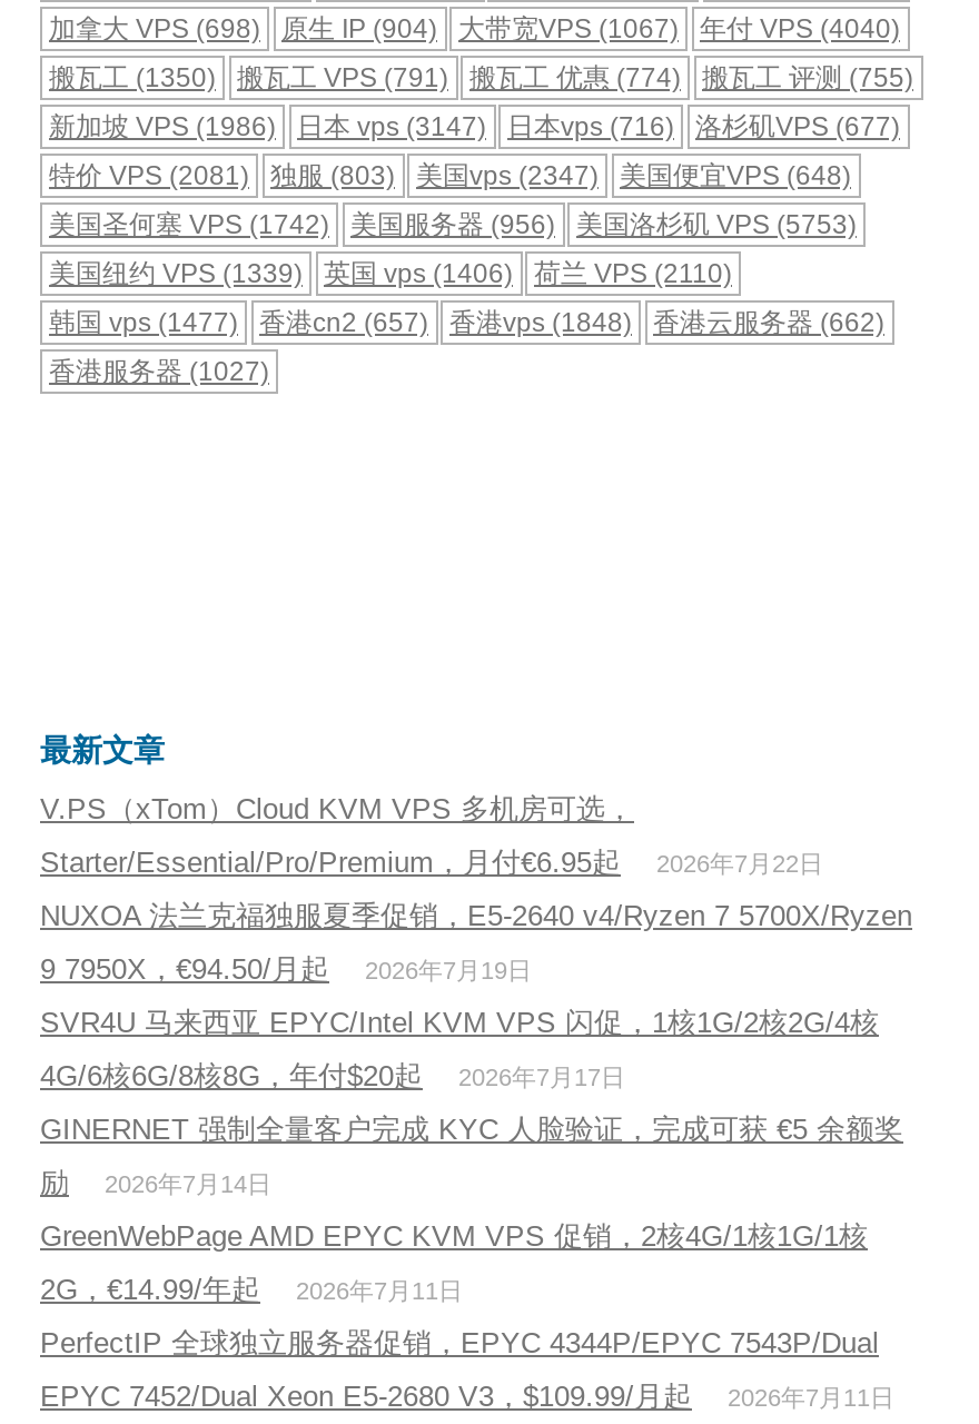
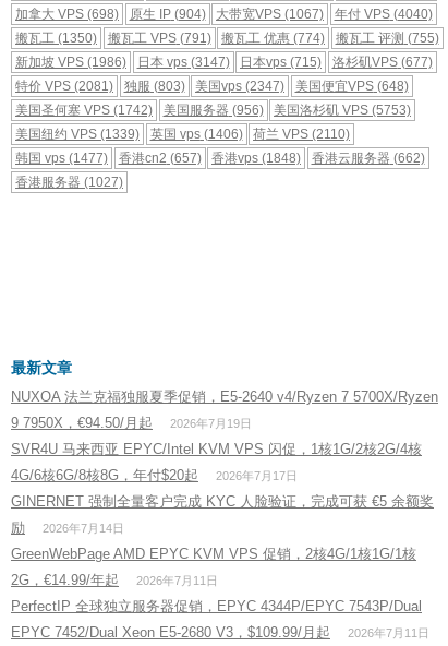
[49,111,900,142] 新加坡 VPS (1986) 日本 vps (3147) 日本vps (716) 洛杉矶VPS (677) -> [15,55,432,70] 新加坡 VPS (1986) 日本 vps (3147) 日本vps (715) 洛杉矶VPS (677)
[40,792,823,879] V.PS（xTom）Cloud KVM VPS 多机房可选， | Starter/Essential/Pro/Premium，月付€6.95起 | 2026年7月22日 -> none

